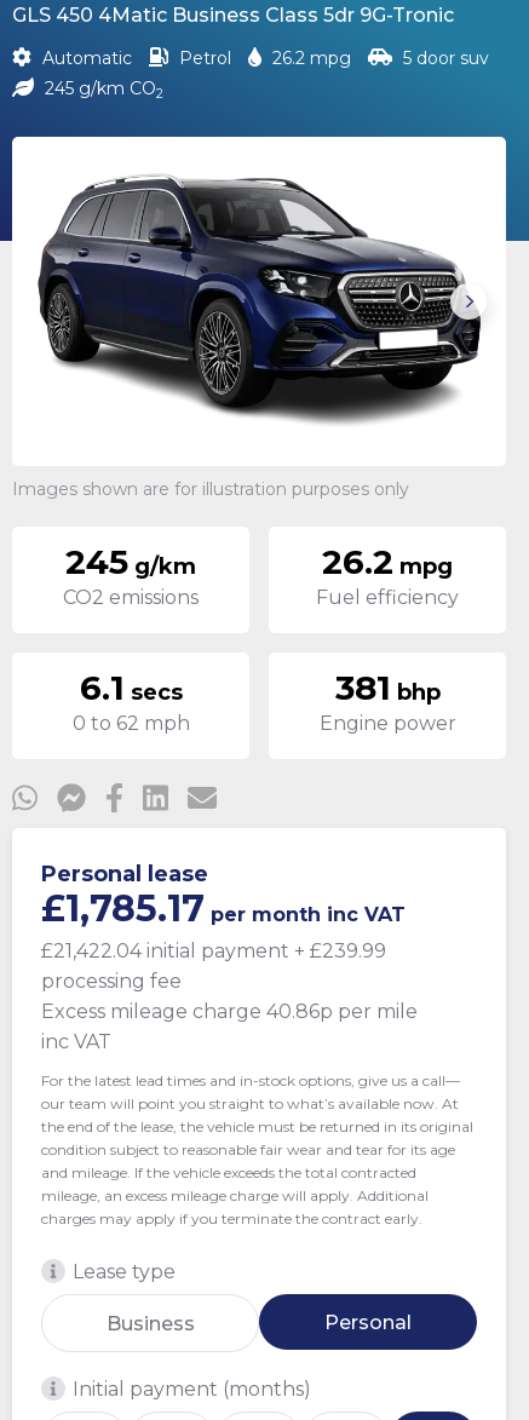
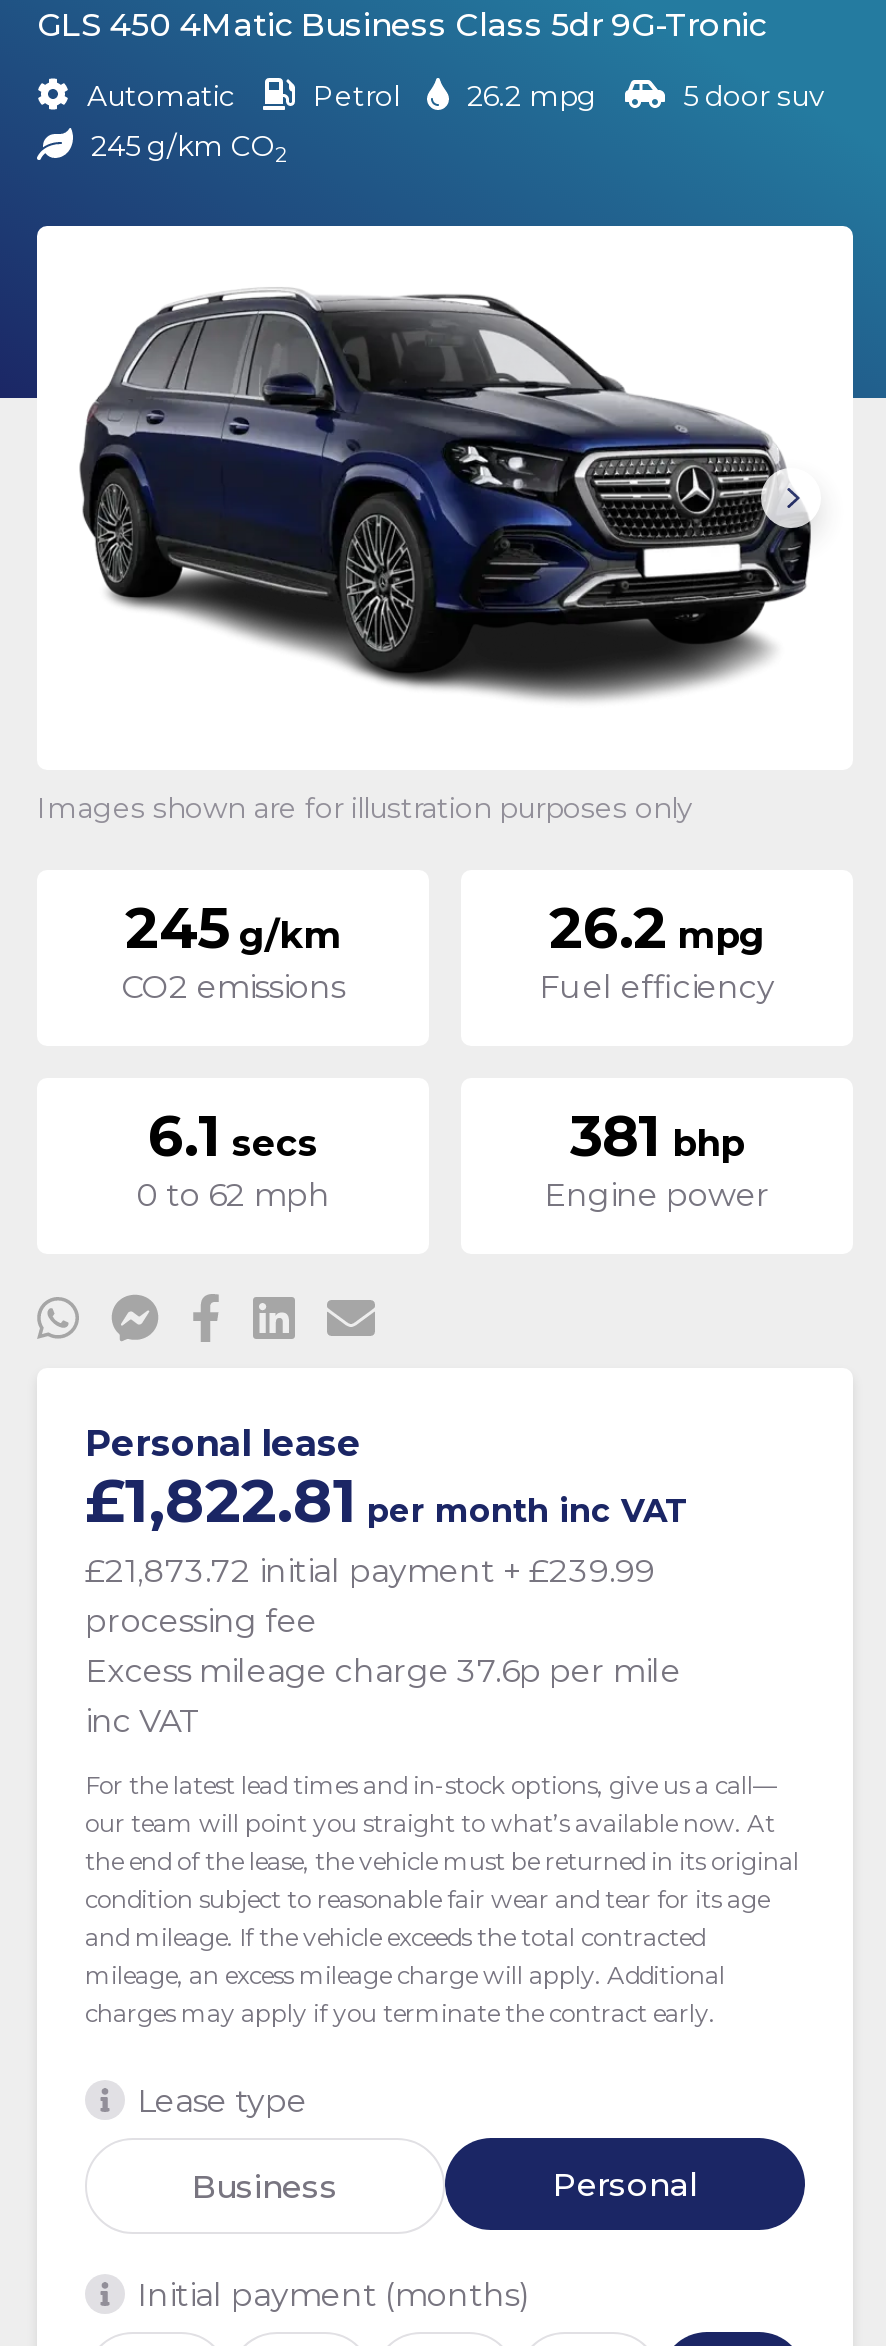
[41,887,406,931] £1,785.17 per month inc VAT -> [85,1465,689,1539] £1,822.81 per month inc VAT
[41,940,386,963] £21,422.04 initial payment + £239.99 -> [85,1553,655,1591] £21,873.72 initial payment + £239.99
[41,1000,418,1023] Excess mileage charge 40.86p per mile -> [85,1653,681,1691] Excess mileage charge 37.6p per mile

